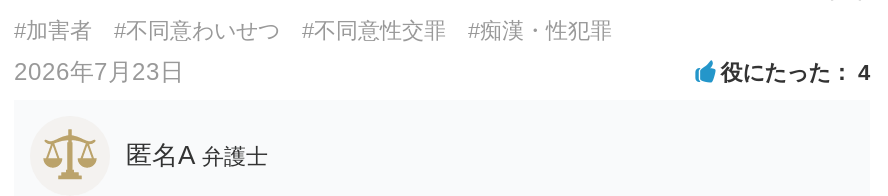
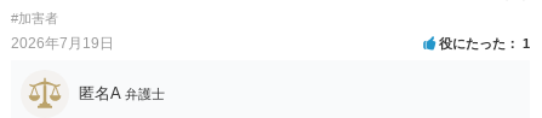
[14,17,612,85] #不同意わいせつ | #不同意性交罪 | #痴漢・性犯罪 | 2026年7月23日 -> [11,34,114,51] 2026年7月19日
[720,59,870,83] 役にたった 4 -> [439,36,530,50] 役にたった 1

